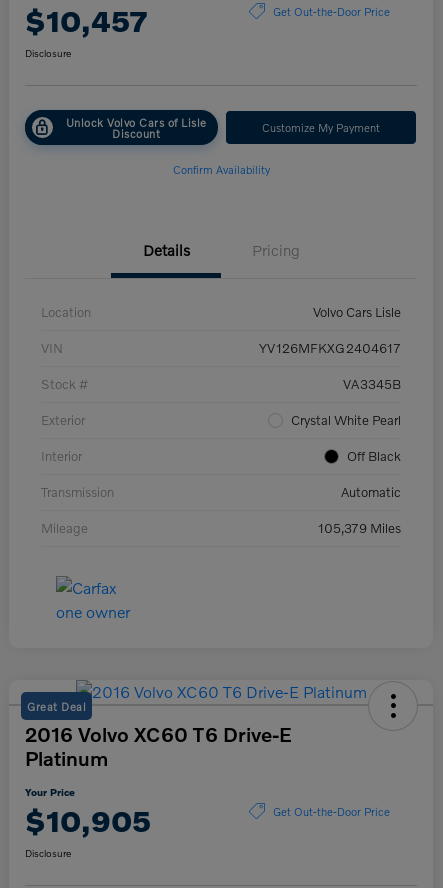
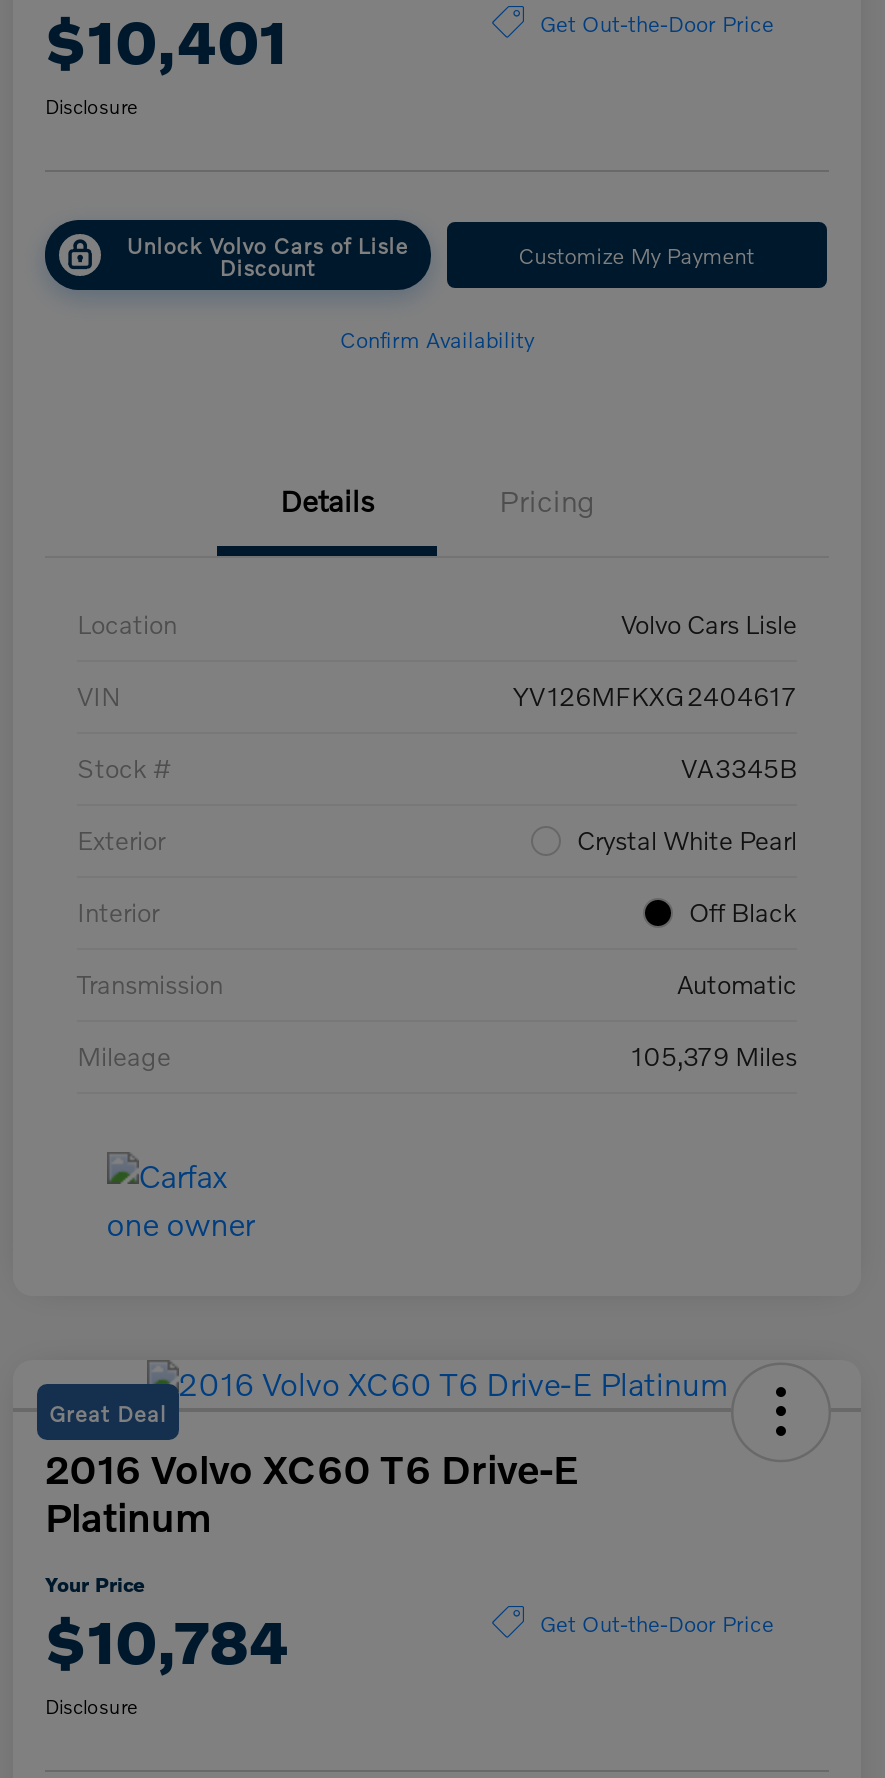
[25,3,148,38] $10,457 -> [45,6,287,76] $10,401
[25,803,151,838] $10,905 -> [45,1606,289,1676] $10,784

